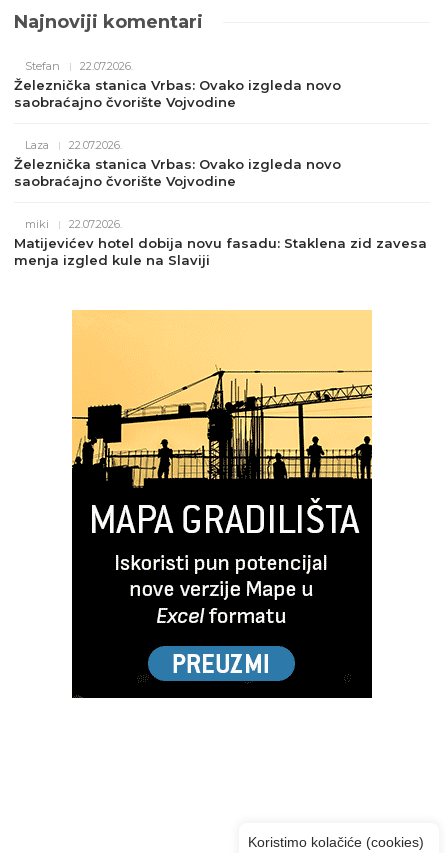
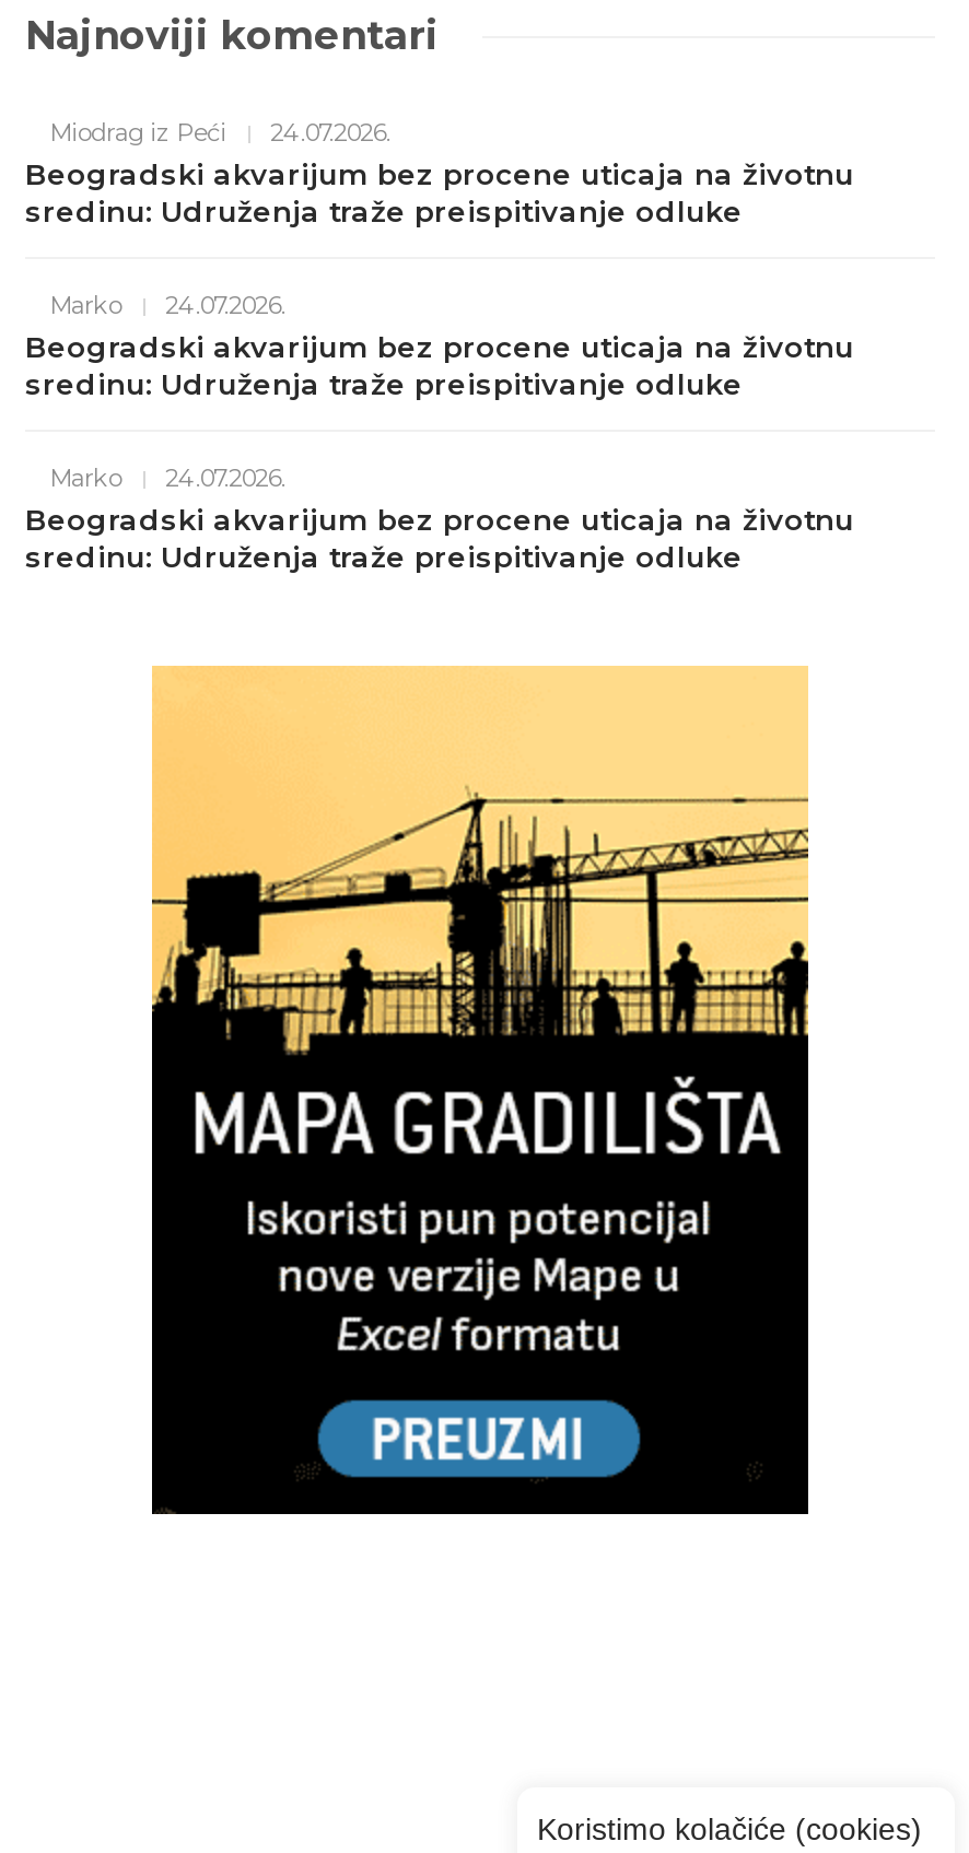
[14,59,341,110] Stefan | 22.07.2026. | Železnička stanica Vrbas: Ovako izgleda novo | saobraćajno čvorište Vojvodine -> [25,118,854,229] Miodrag iz Peći | 24.07.2026. | Beogradski akvarijum bez procene uticaja na životnu | sredinu: Udruženja traže preispitivanje odluke
[14,138,341,189] Laza | 22.07.2026. | Železnička stanica Vrbas: Ovako izgleda novo | saobraćajno čvorište Vojvodine -> [25,290,854,402] Marko | 24.07.2026. | Beogradski akvarijum bez procene uticaja na životnu | sredinu: Udruženja traže preispitivanje odluke
[14,217,427,268] miki | 22.07.2026. | Matijevićev hotel dobija novu fasadu: Staklena zid zavesa | menja izgled kule na Slaviji -> [25,463,854,575] Marko | 24.07.2026. | Beogradski akvarijum bez procene uticaja na životnu | sredinu: Udruženja traže preispitivanje odluke

